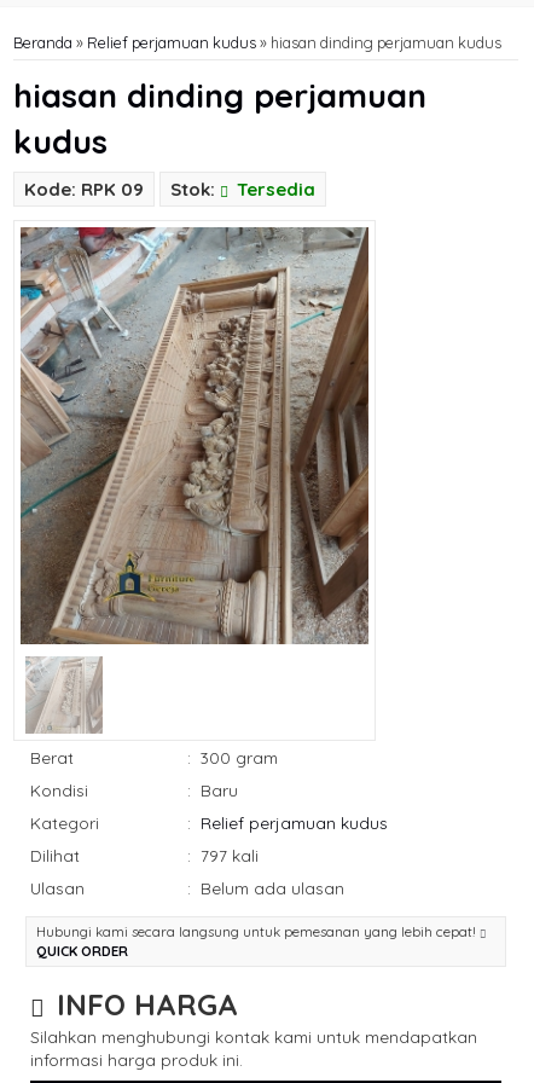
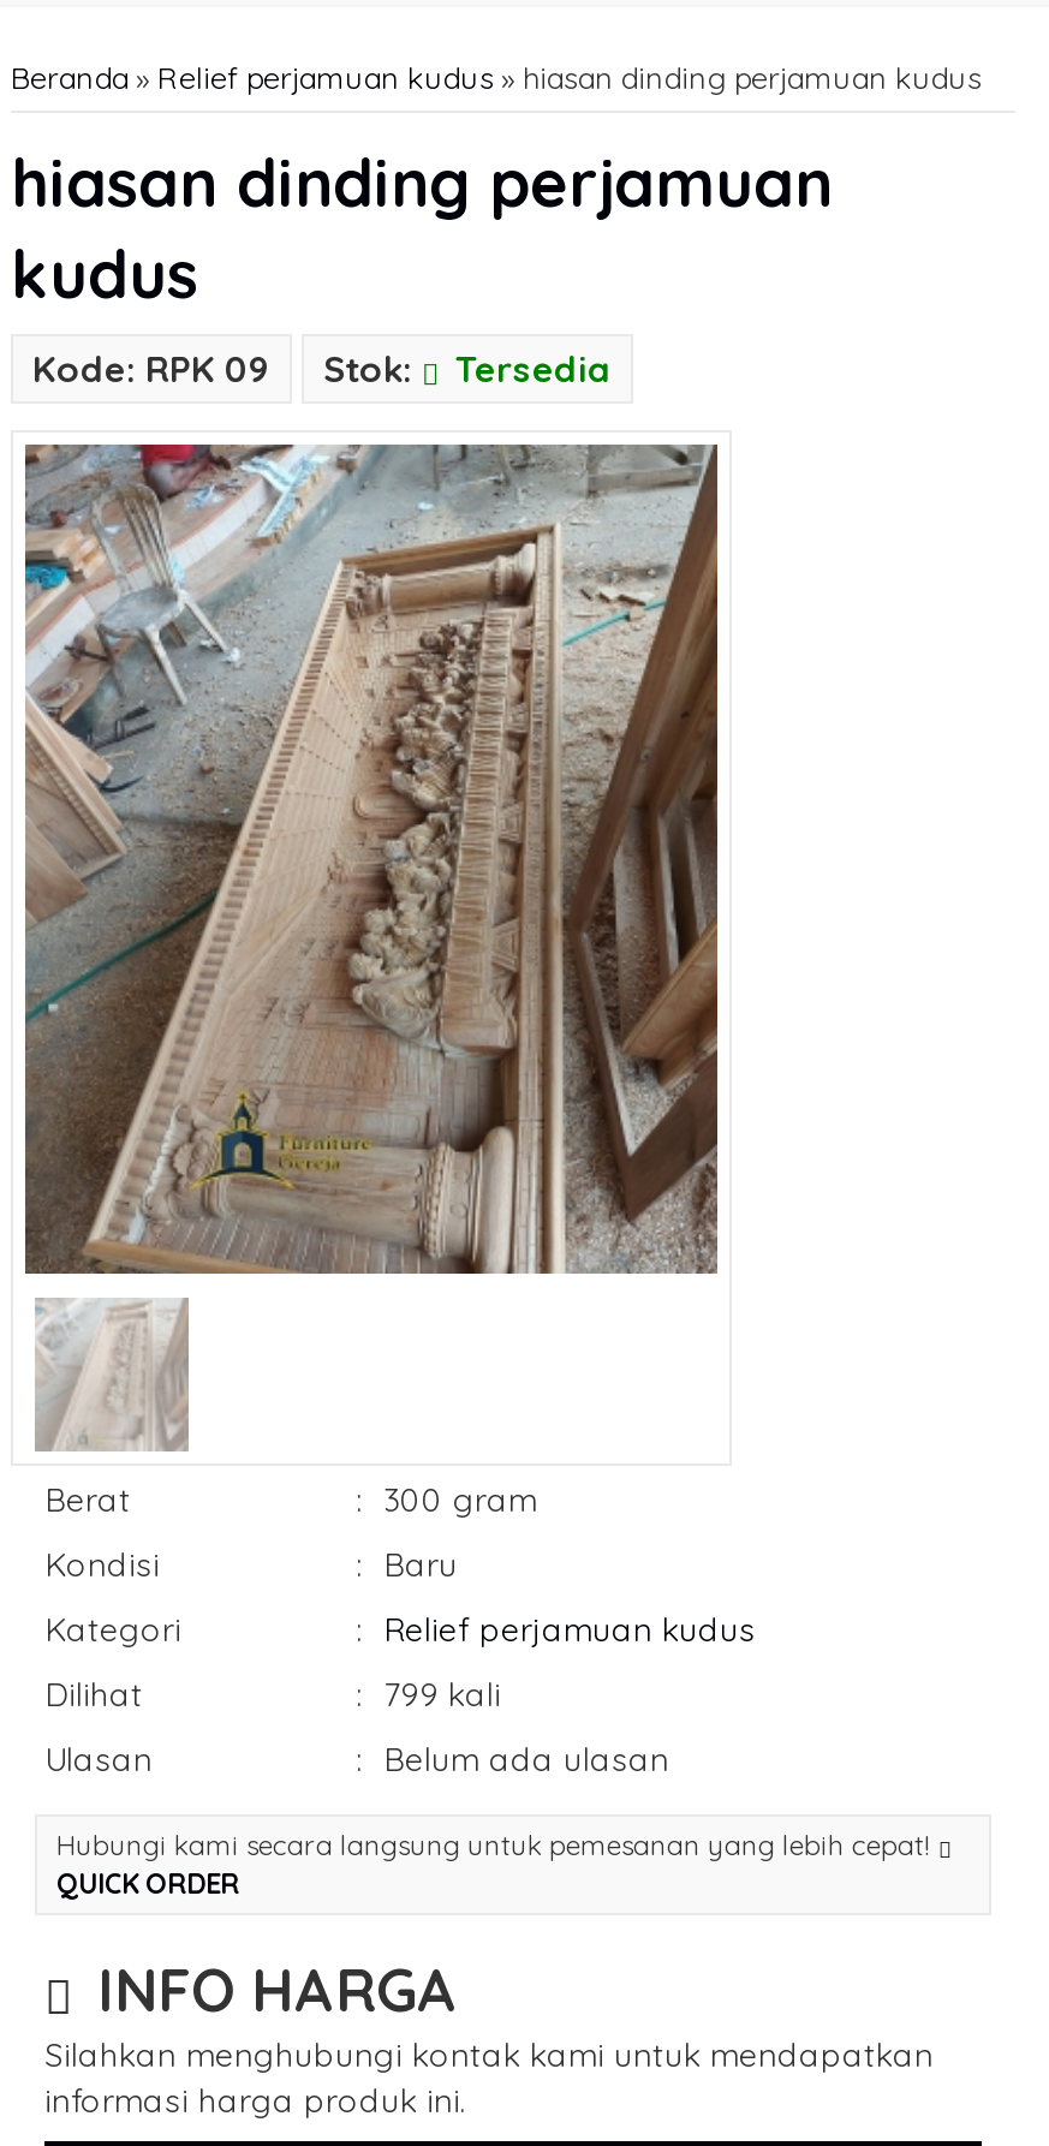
[187,845,259,866] : 797 kali -> [357,1673,501,1714] : 799 kali

